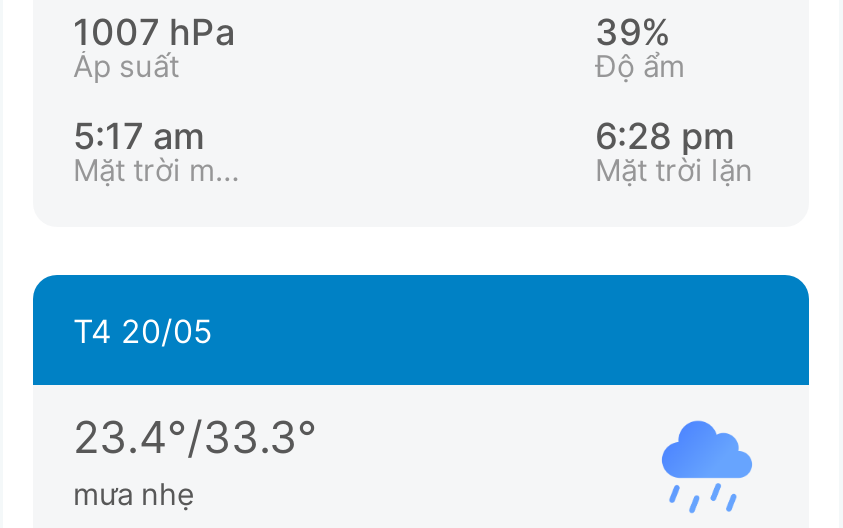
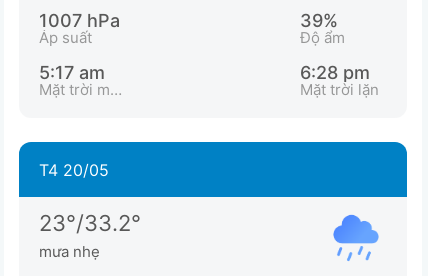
[73,411,317,463] 23.4°/33.3° -> [39,210,141,236] 23°/33.2°

